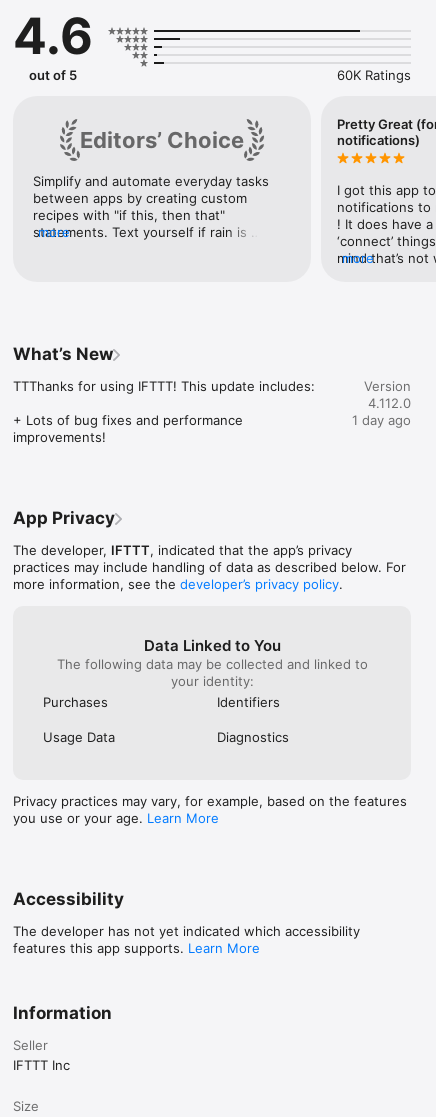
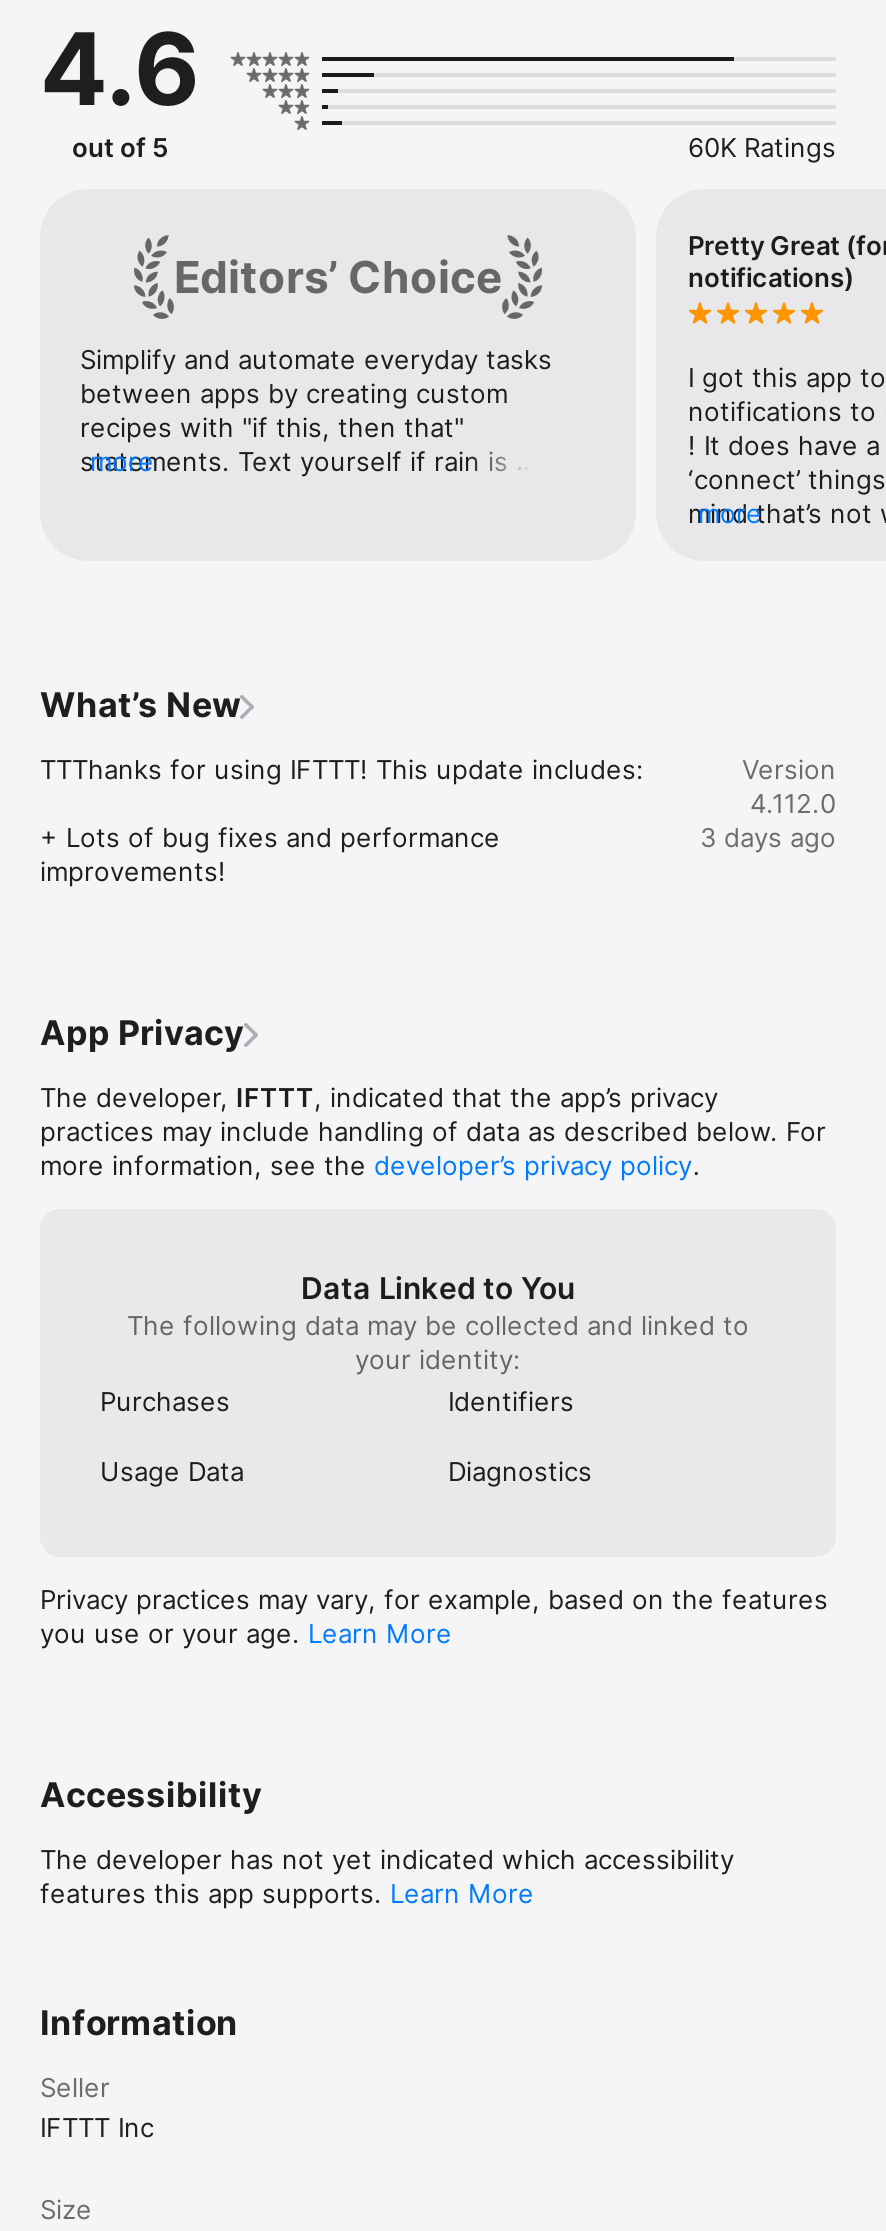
[352,412,411,428] 1 day ago -> [700,821,836,853] 3 days ago

